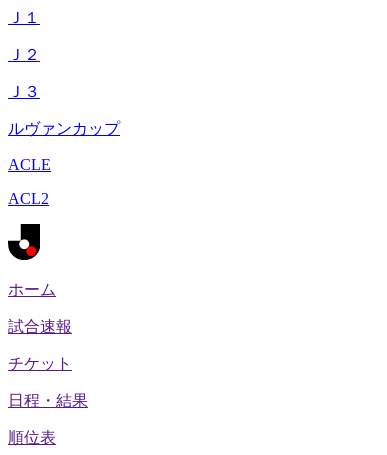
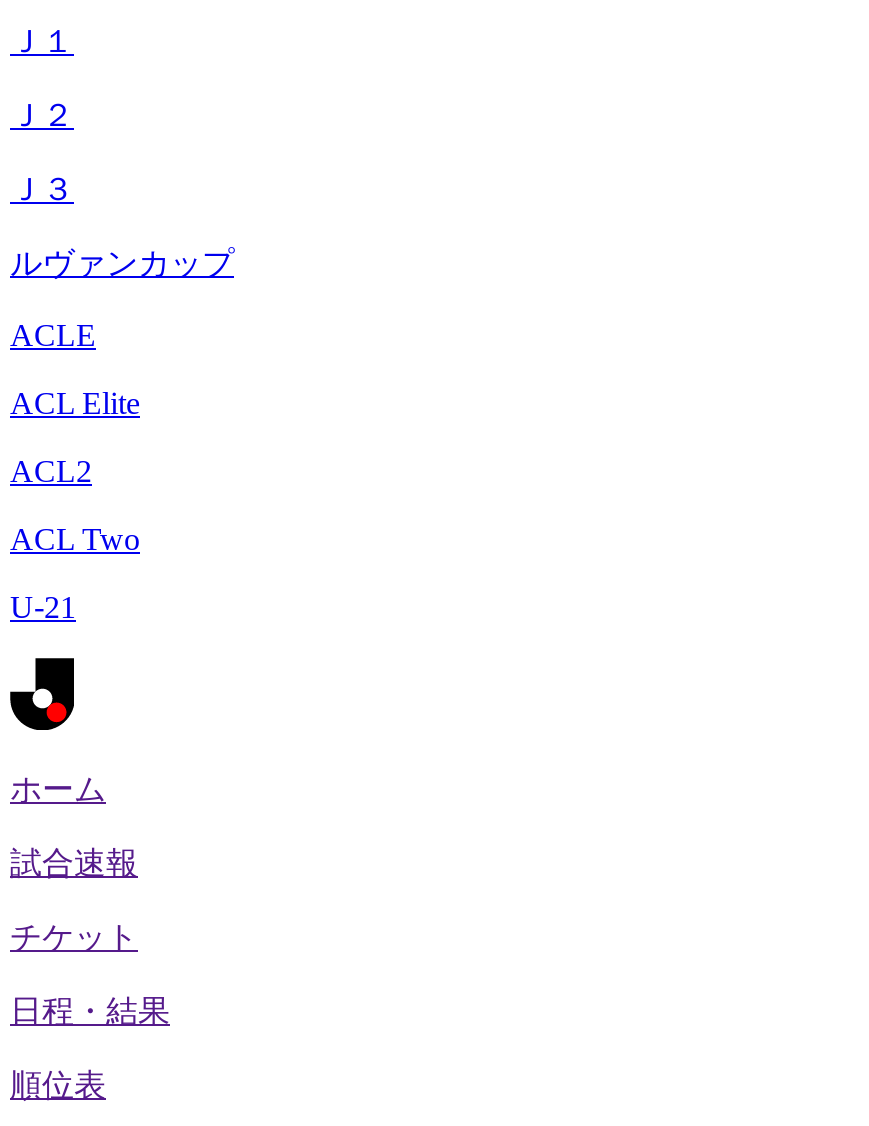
none -> [10,386,140,420] ACL Elite
none -> [10,522,140,624] ACL Two | U-21

